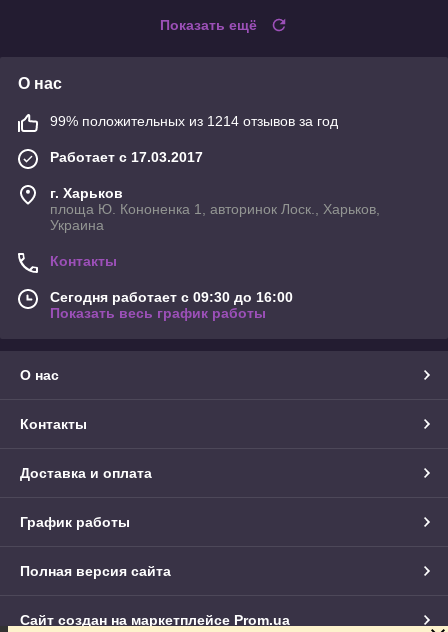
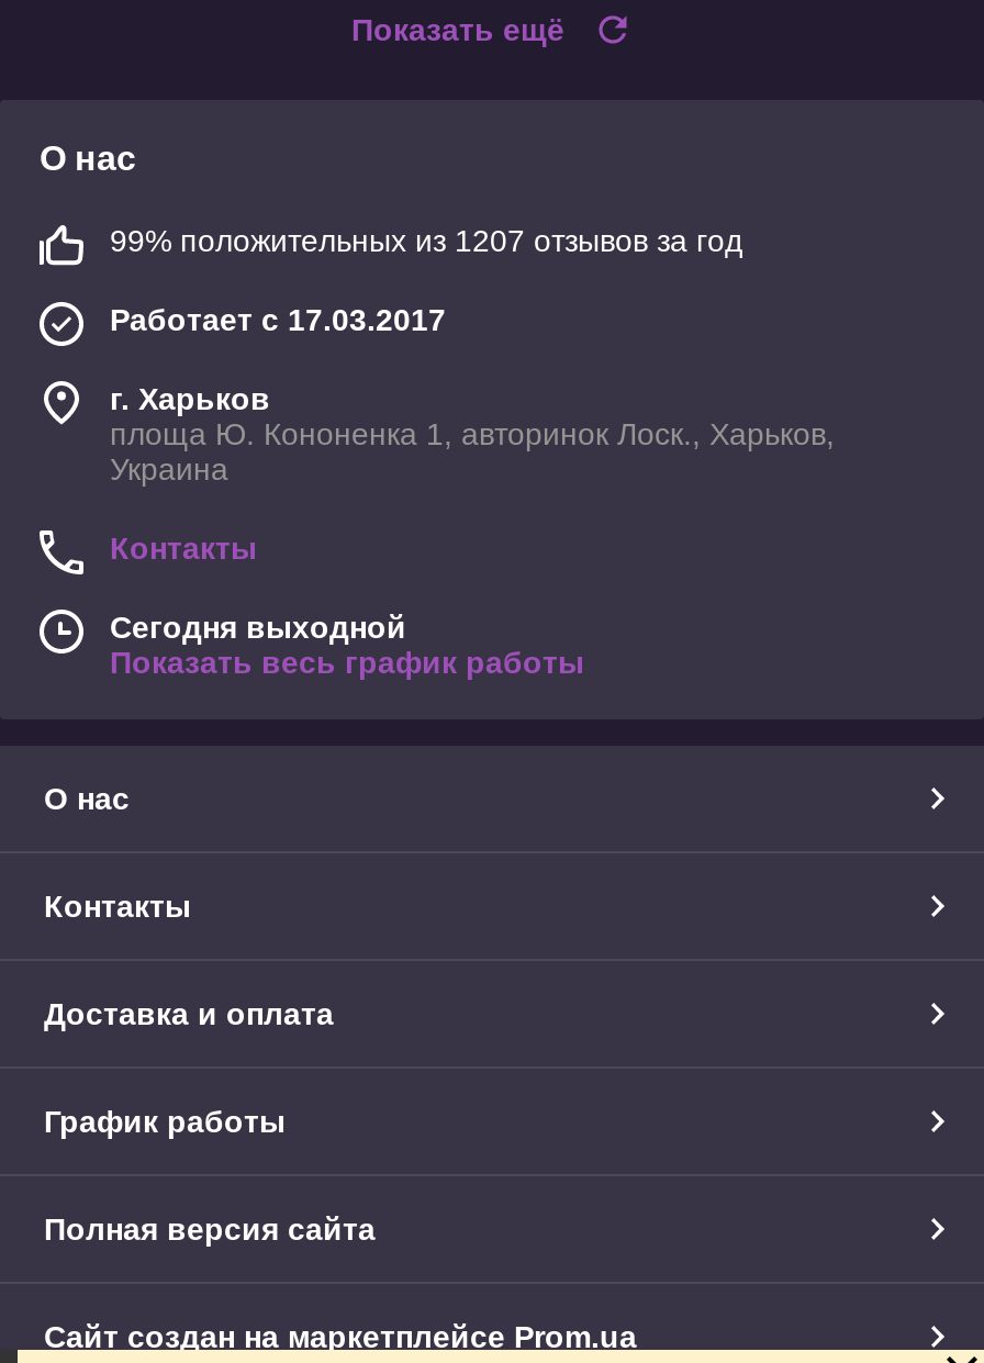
[50,113,338,129] 99% положительных из 1214 отзывов за год -> [110,222,742,257] 99% положительных из 1207 отзывов за год
[50,289,293,305] Сегодня работает с 09:30 до 16:00 -> [110,609,406,644] Сегодня выходной

